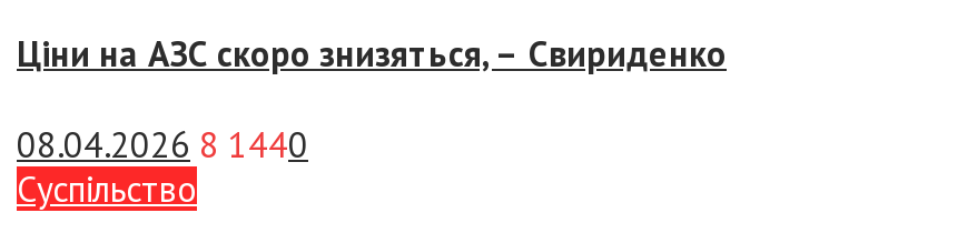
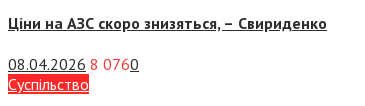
[17,122,308,166] 08.04.2026 8 1440 -> [8,54,139,74] 08.04.2026 8 0760

